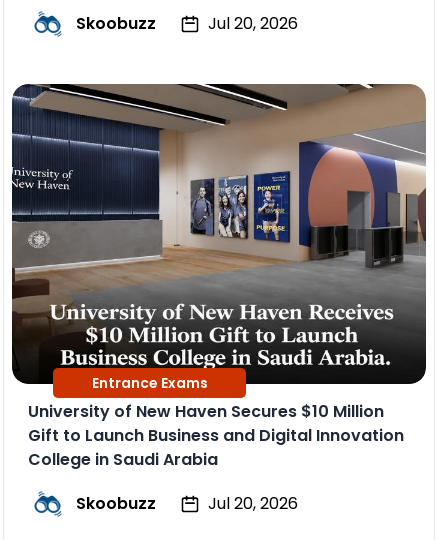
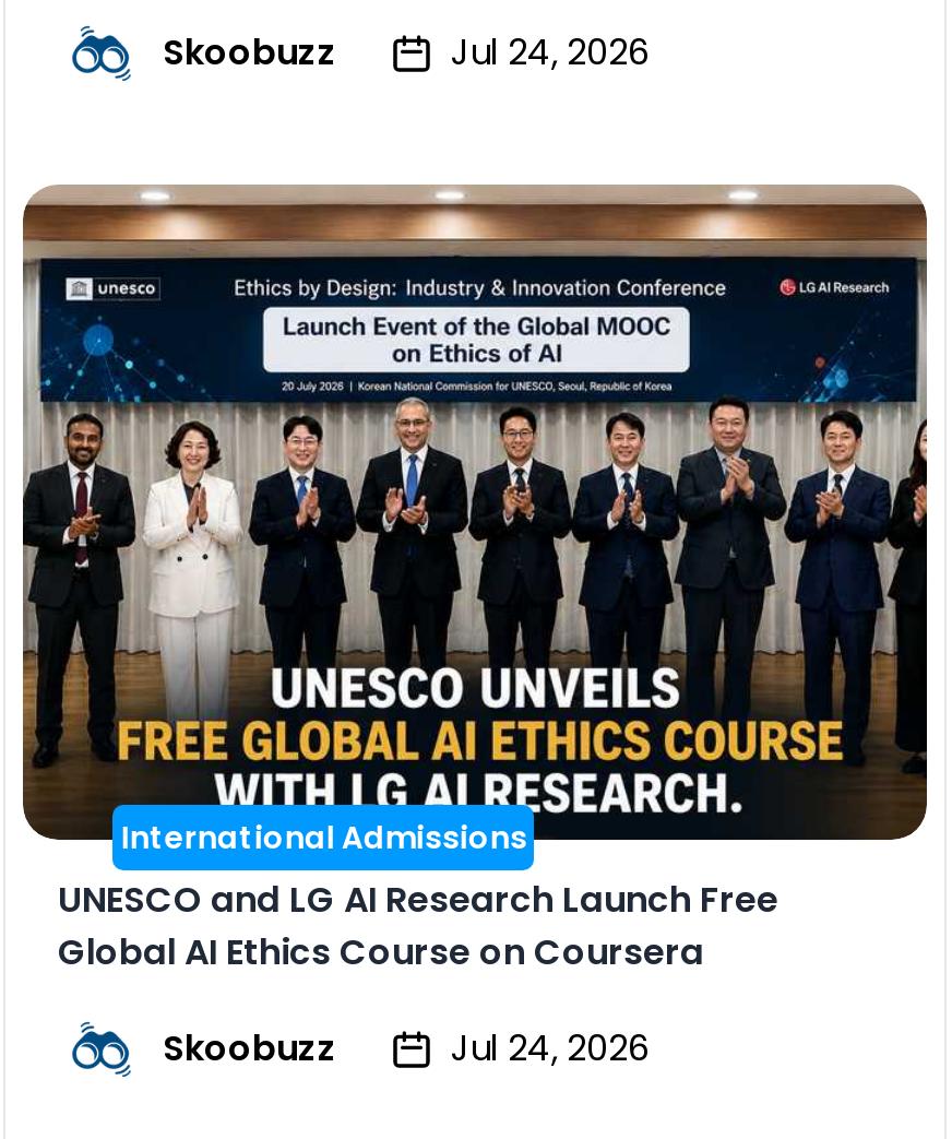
[208,12,298,35] Jul 20, 2026 -> [451,27,650,78] Jul 24, 2026
[11,83,426,471] [image] | Entrance Exams | University of New Haven Secures $10 Million | Gift to Launch Business and Digital Innovation | College in Saudi Arabia -> [21,185,927,977] [image] | International Admissions | UNESCO and LG AI Research Launch Free | Global AI Ethics Course on Coursera
[208,492,298,515] Jul 20, 2026 -> [451,1023,650,1073] Jul 24, 2026

